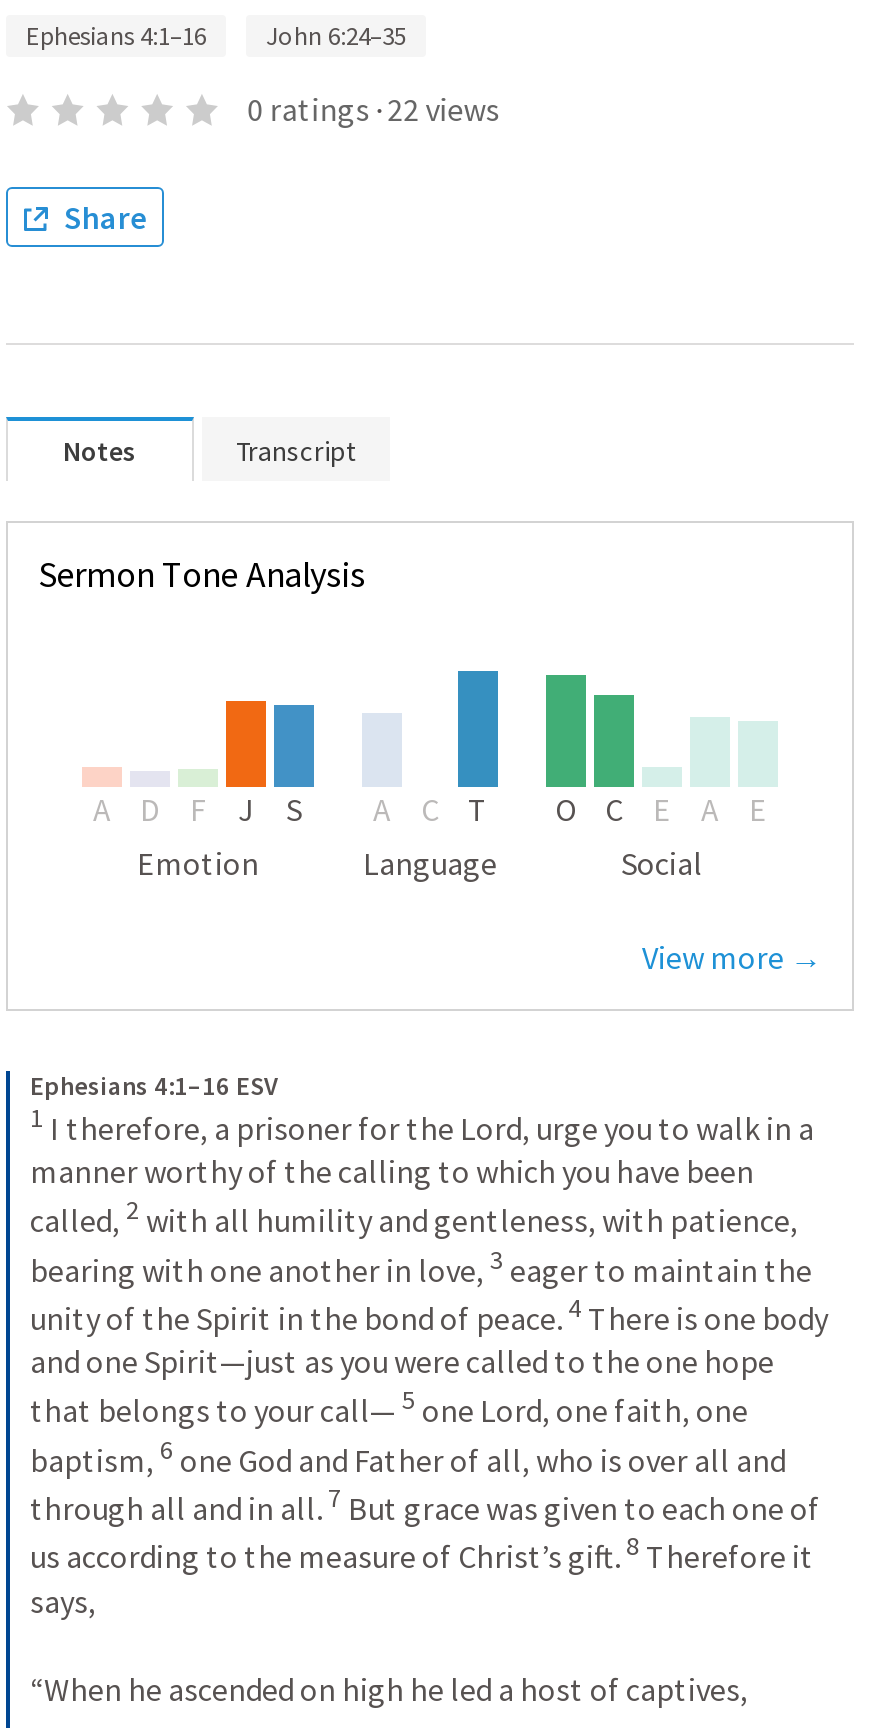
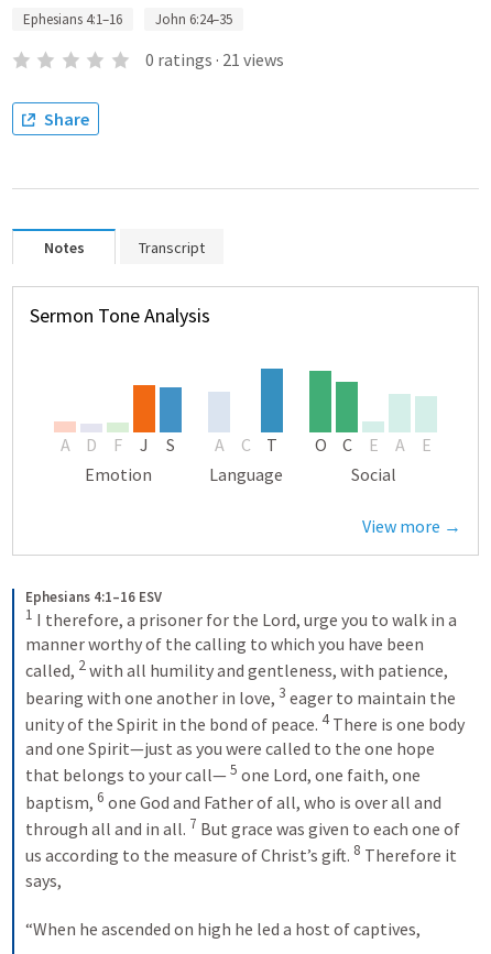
[247,89,499,129] 0 ratings · 22 views -> [145,48,284,70] 0 ratings · 21 views

